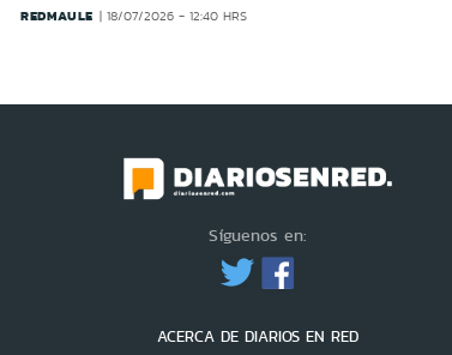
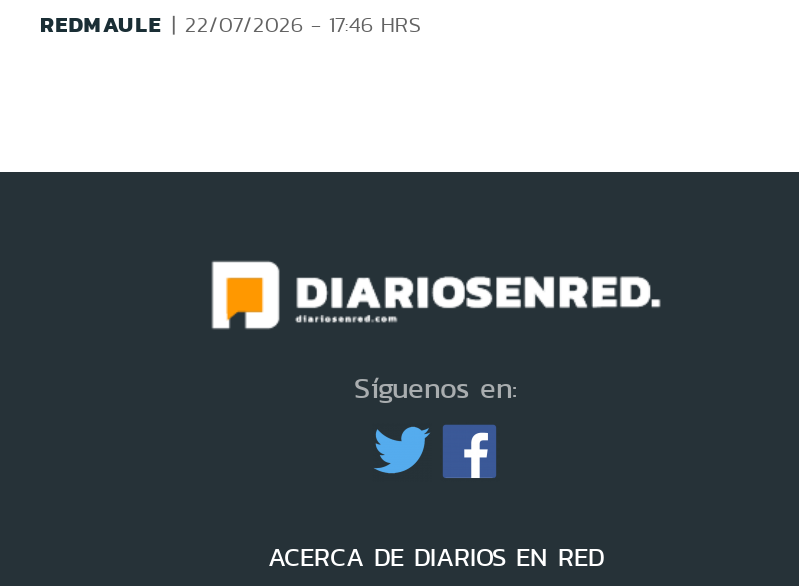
[20,7,247,26] REDMAULE 18/07/2026 - 12:40 HRS -> [40,9,421,41] REDMAULE 22/07/2026 - 17:46 HRS

